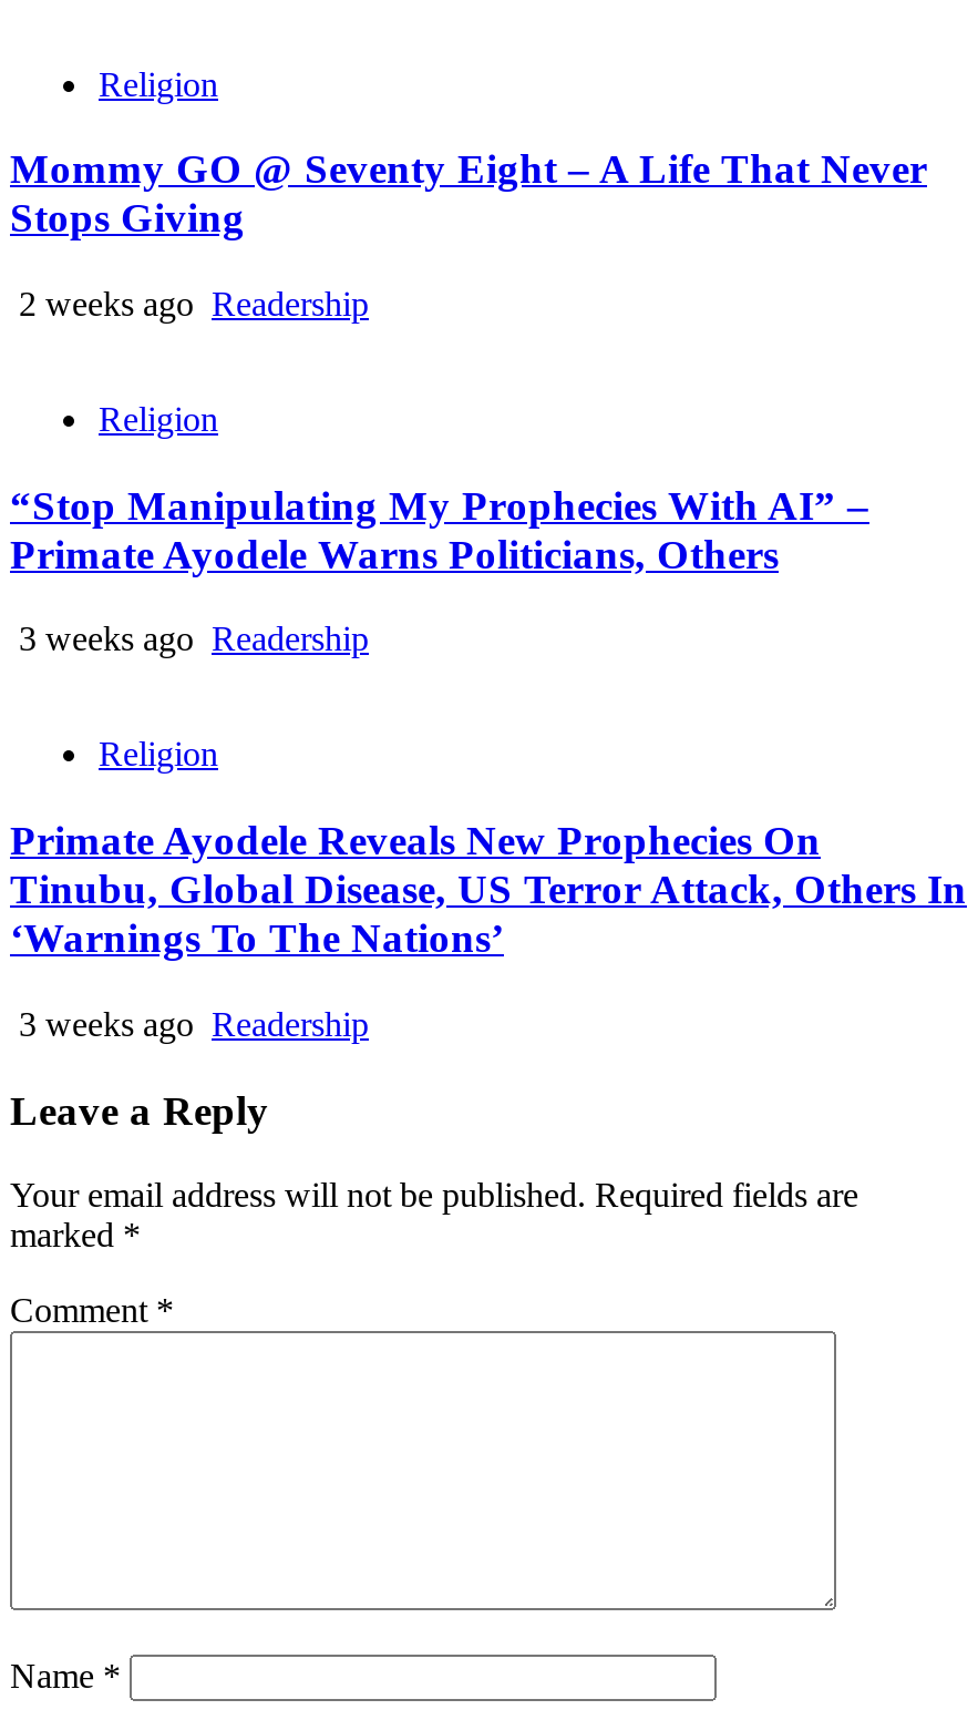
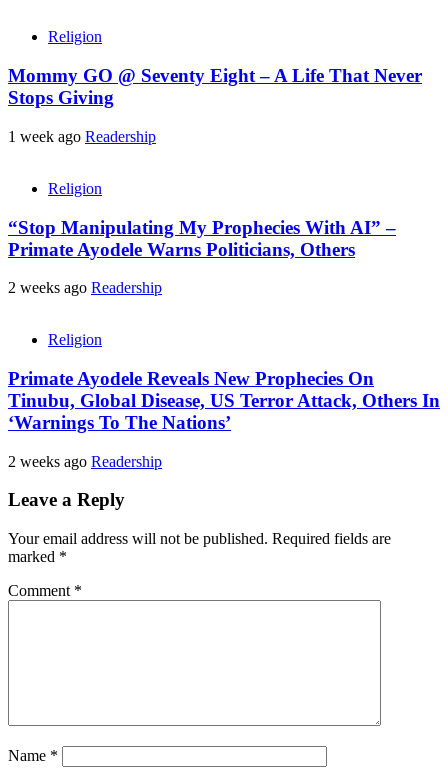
[10,284,369,322] 2 weeks ago Readership -> [8,128,156,145] 1 week ago Readership
[10,620,369,658] 3 weeks ago Readership -> [8,279,162,296] 2 weeks ago Readership
[10,1005,369,1042] 3 weeks ago Readership -> [8,453,162,470] 2 weeks ago Readership

